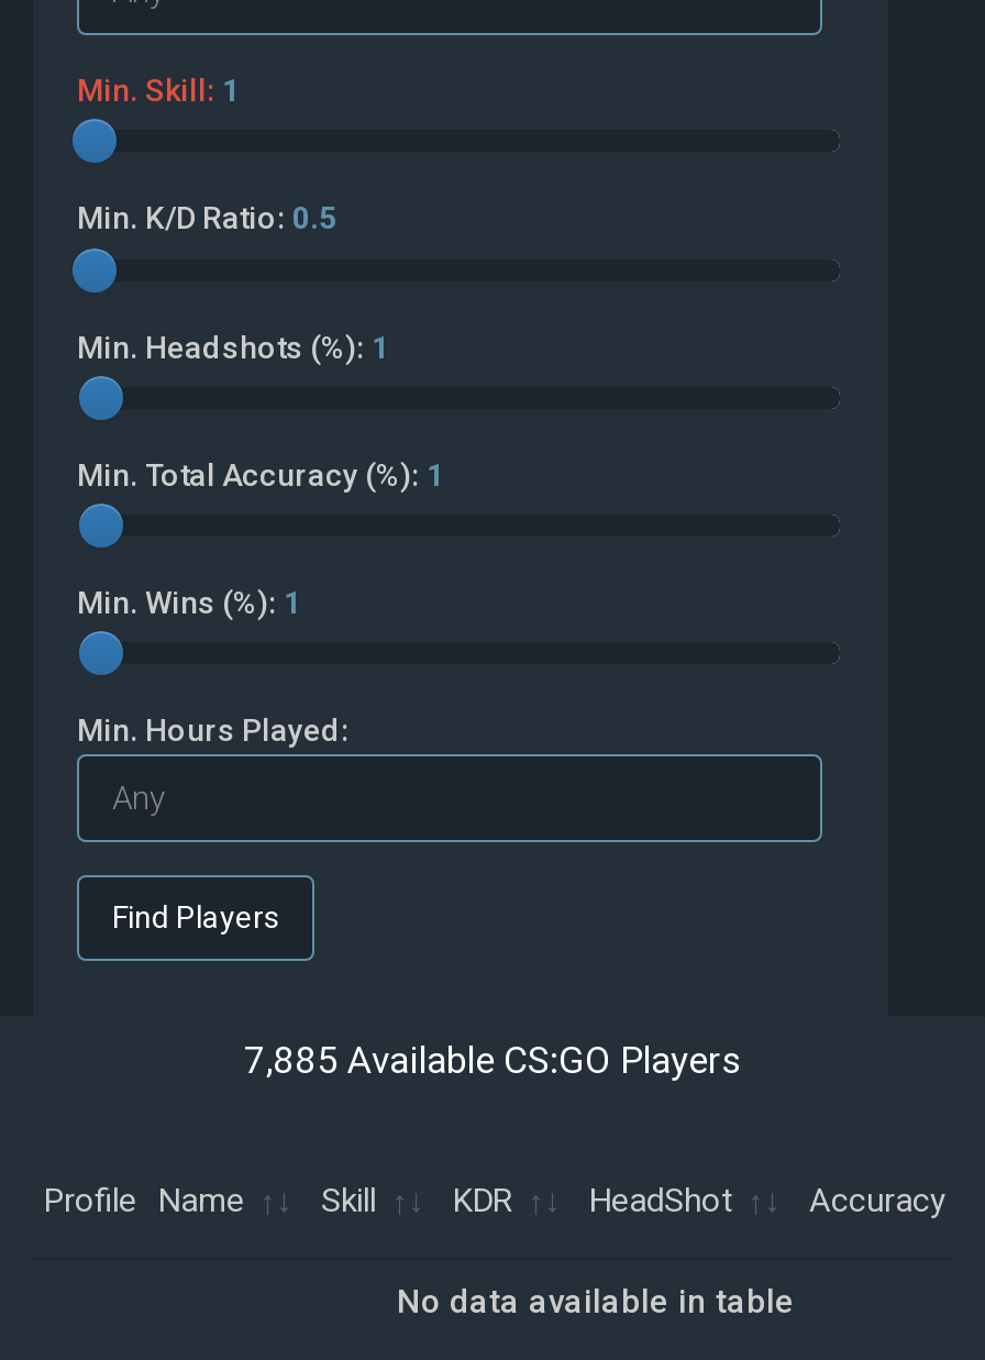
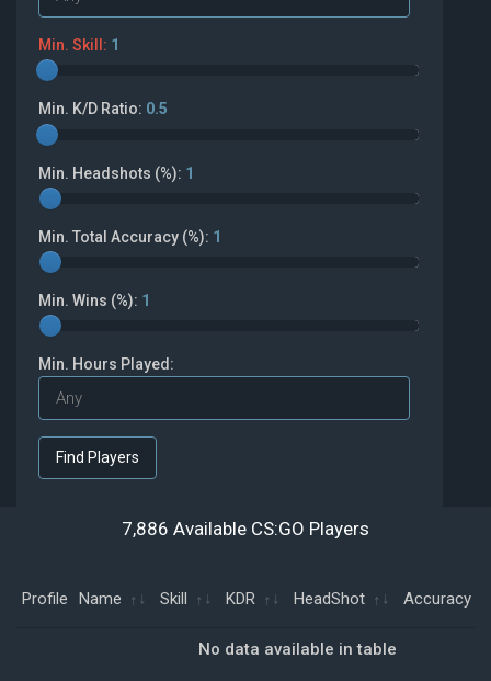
[244,1037,741,1081] 7,885 Available CS:GO Players -> [122,517,369,539] 7,886 Available CS:GO Players

